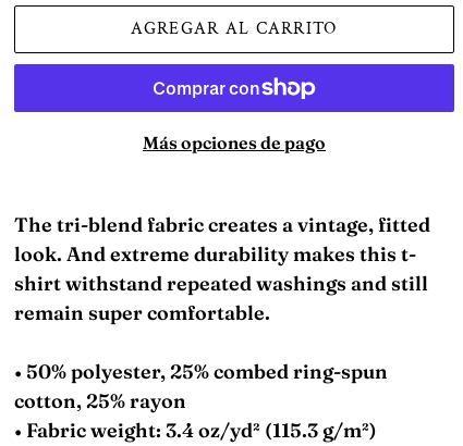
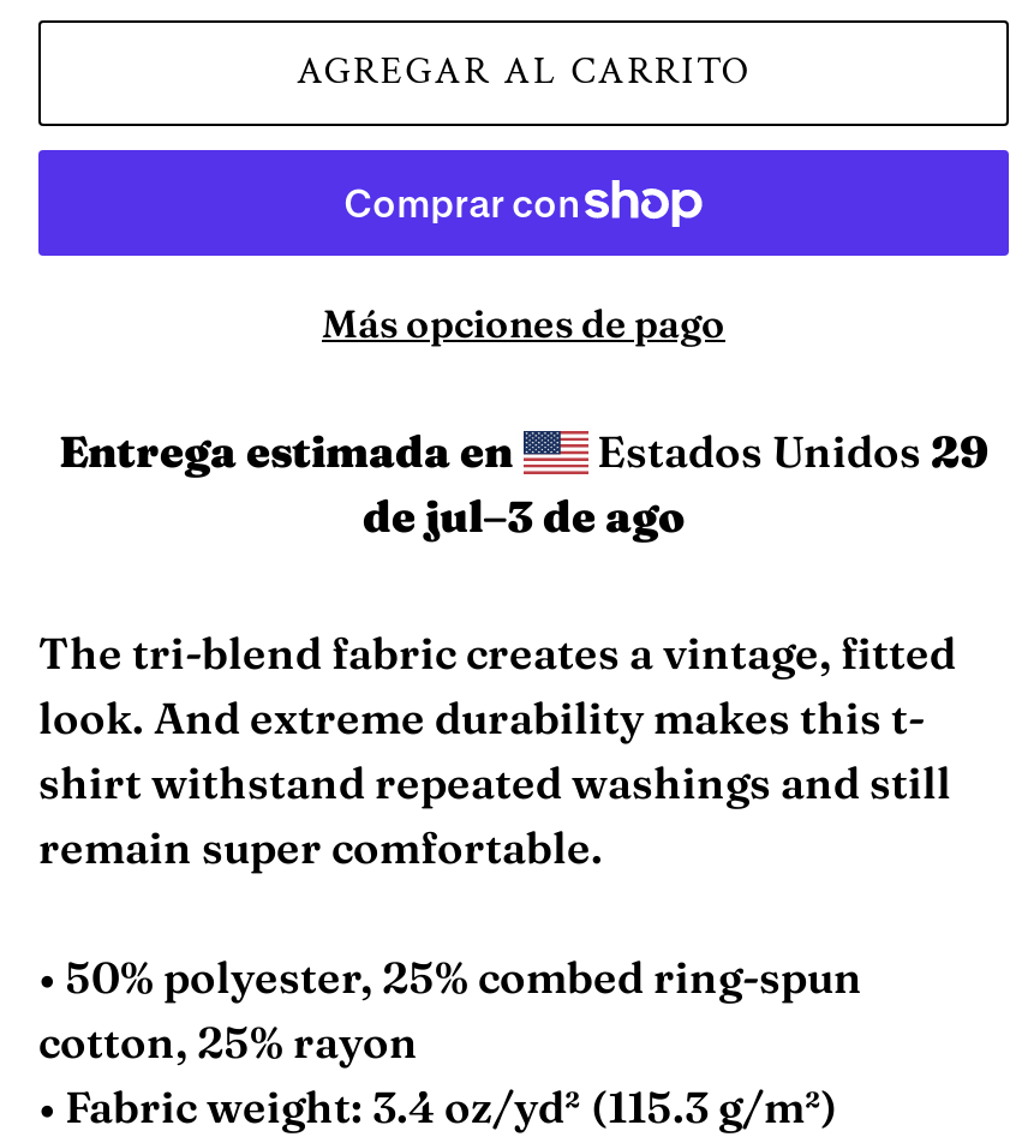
none -> [59,425,988,545] Entrega estimada en | Estados Unidos 29 | de jul–3 de ago

